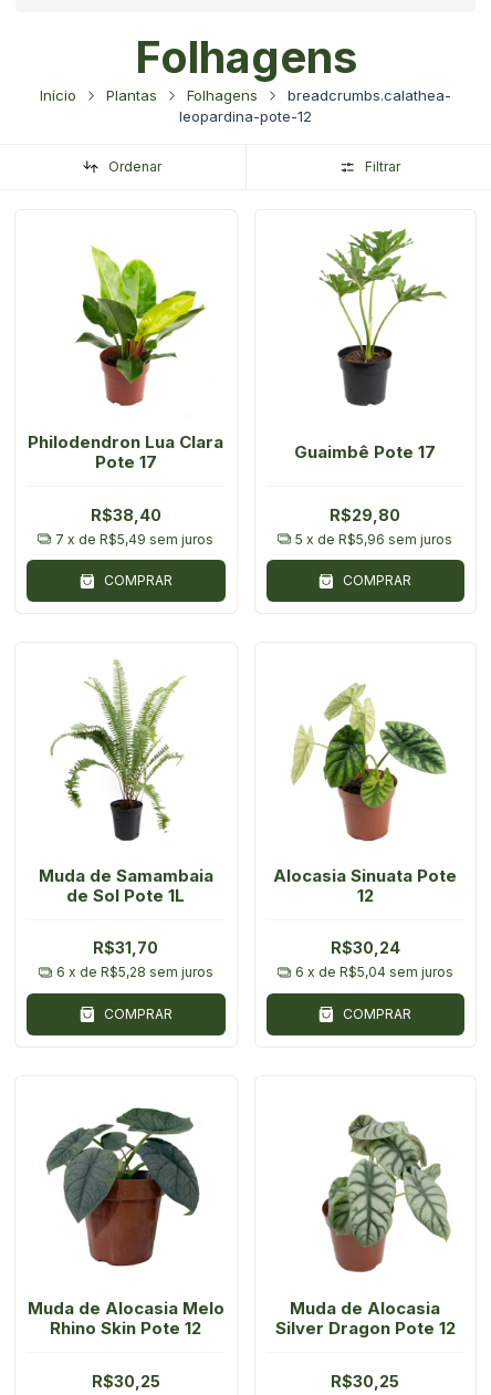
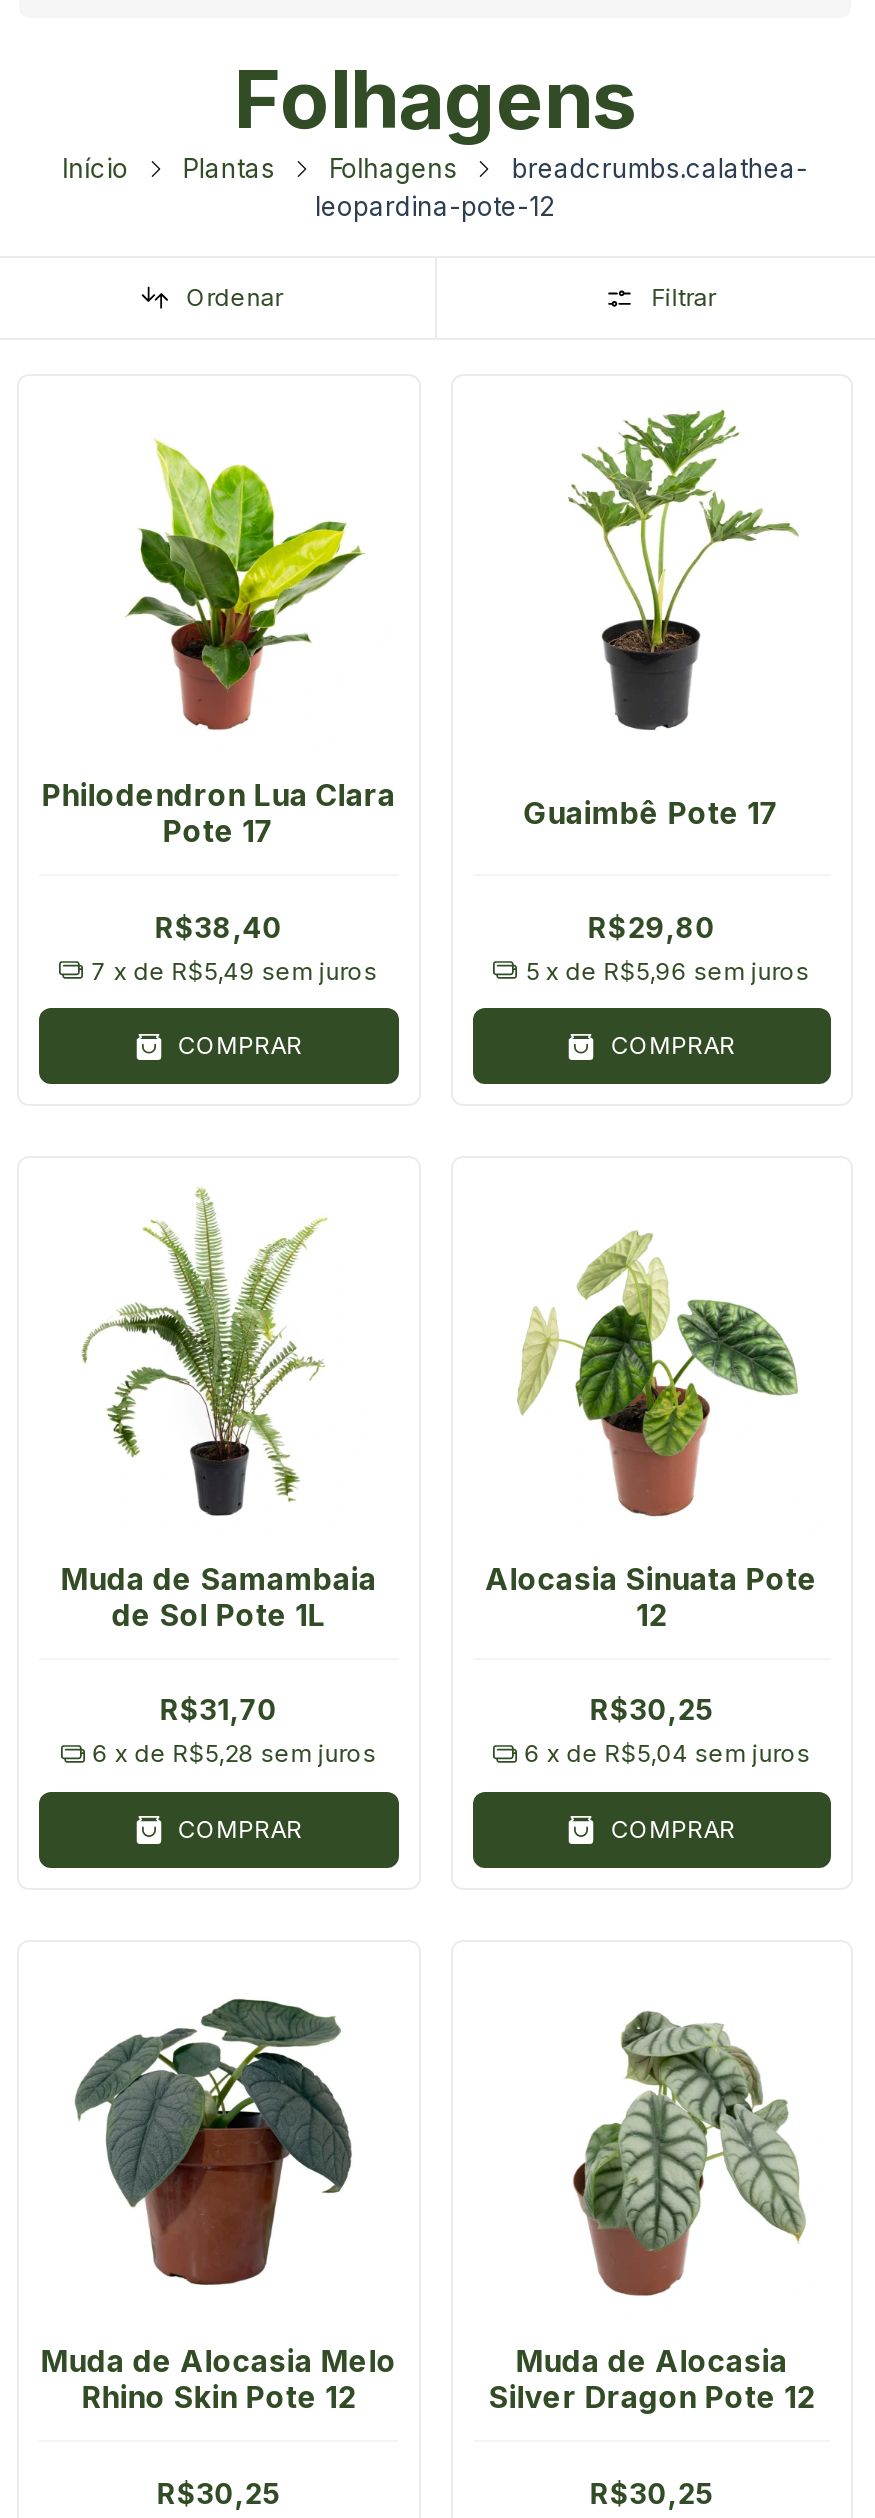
[330,939,400,957] R$30,24 -> [589,1693,713,1727] R$30,25

